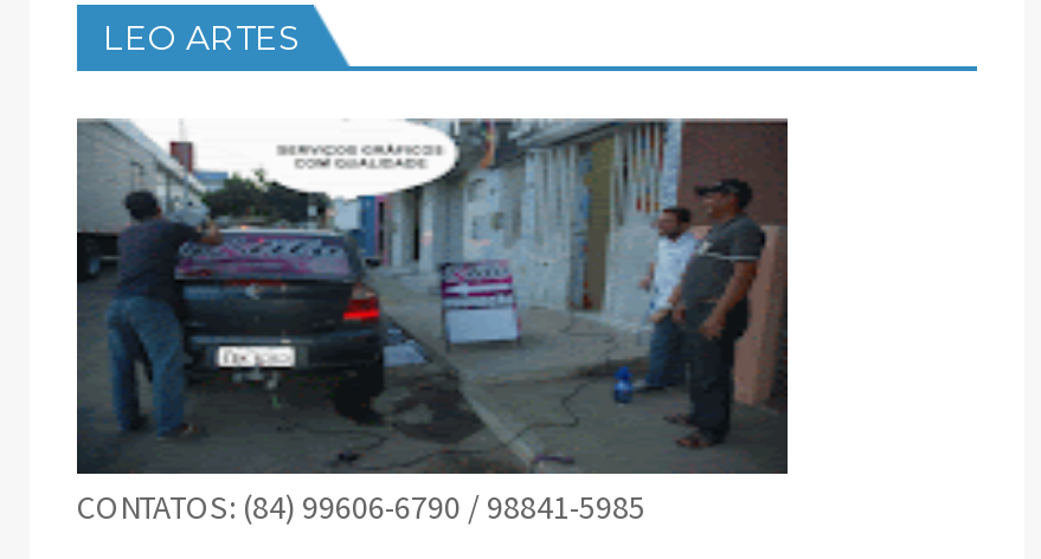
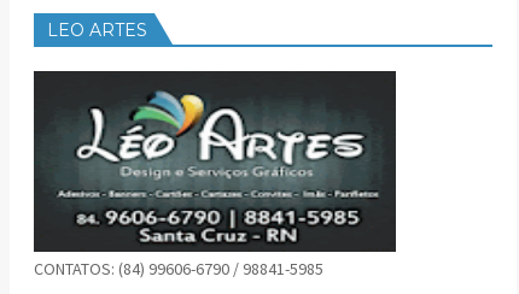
[77,118,785,474] [image] -> [34,70,393,251] [image]

